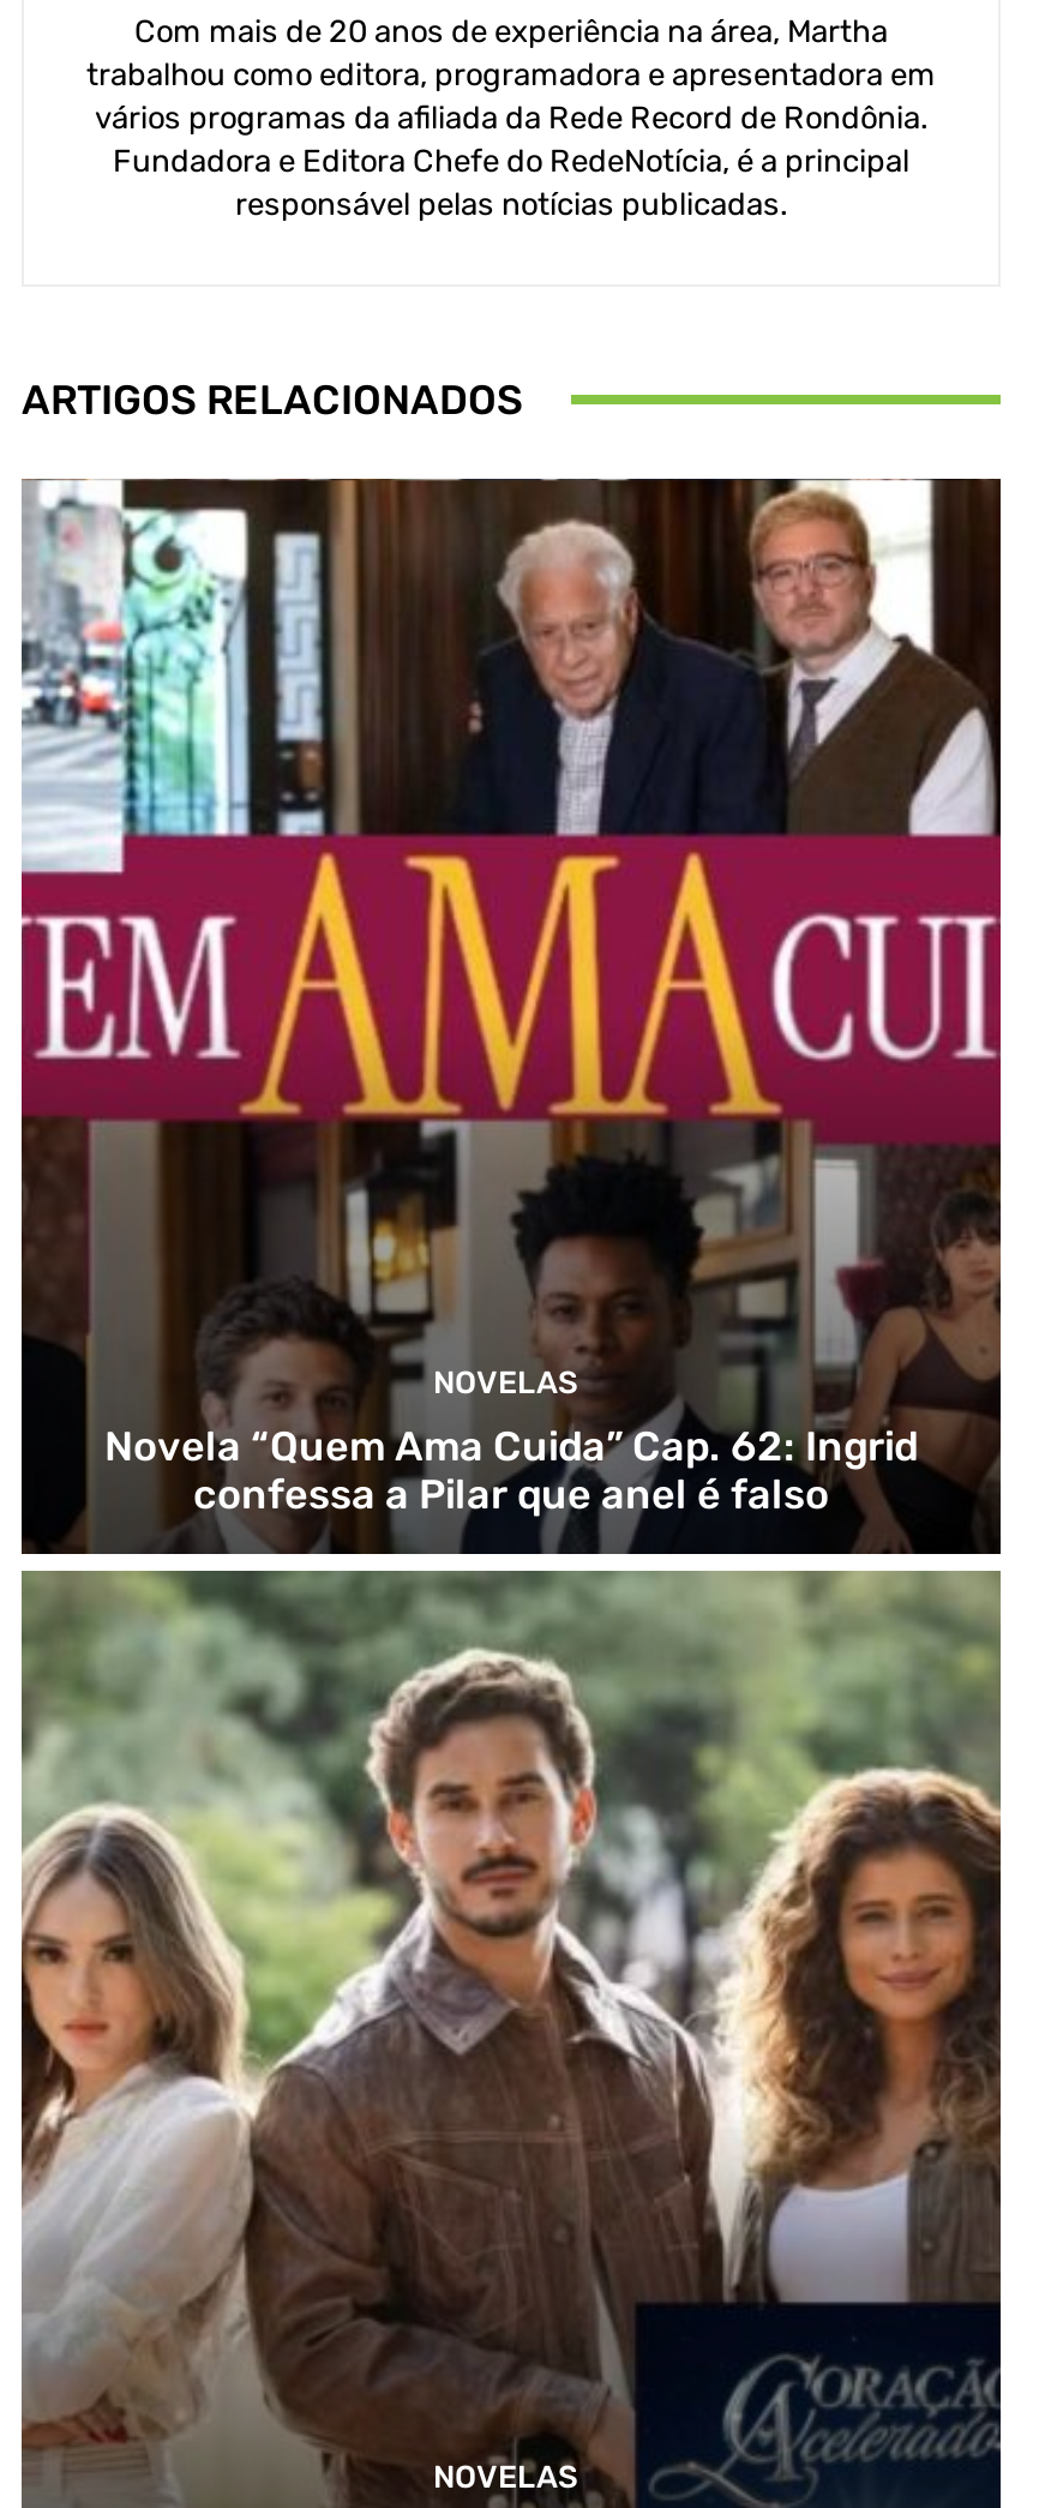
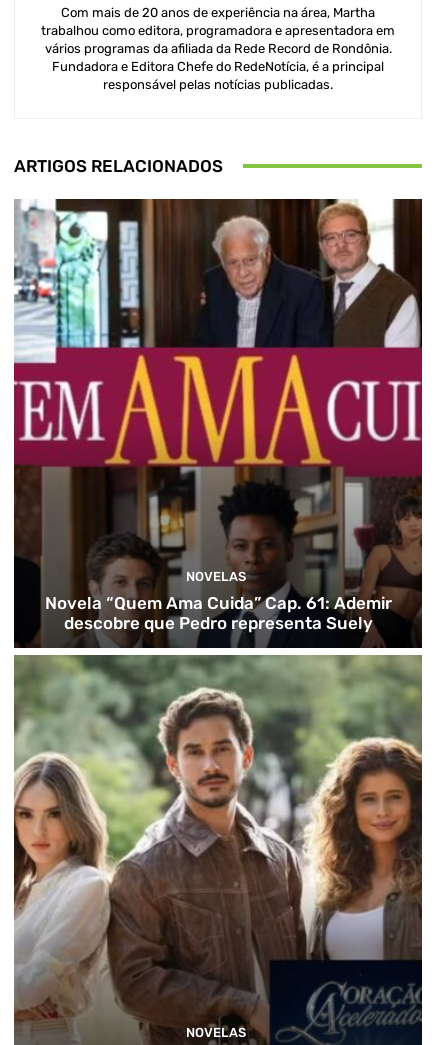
[104,1422,918,1518] Novela “Quem Ama Cuida” Cap. 62: Ingrid | confessa a Pilar que anel é falso -> [44,593,391,633] Novela “Quem Ama Cuida” Cap. 61: Ademir | descobre que Pedro representa Suely

